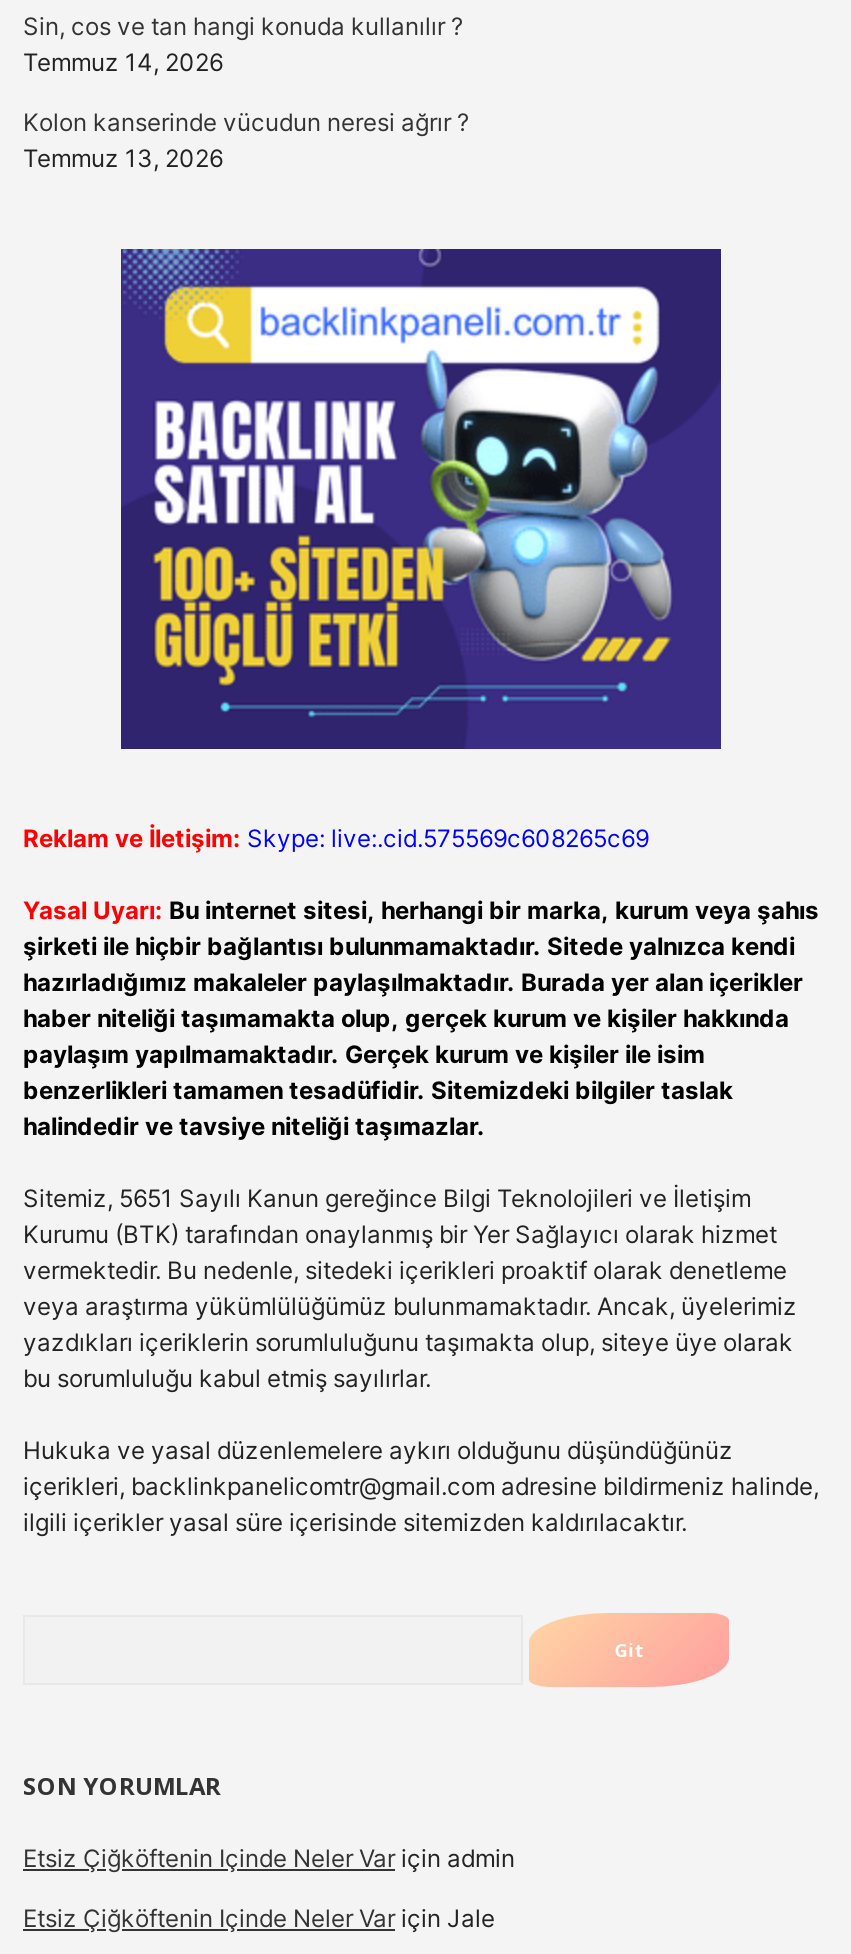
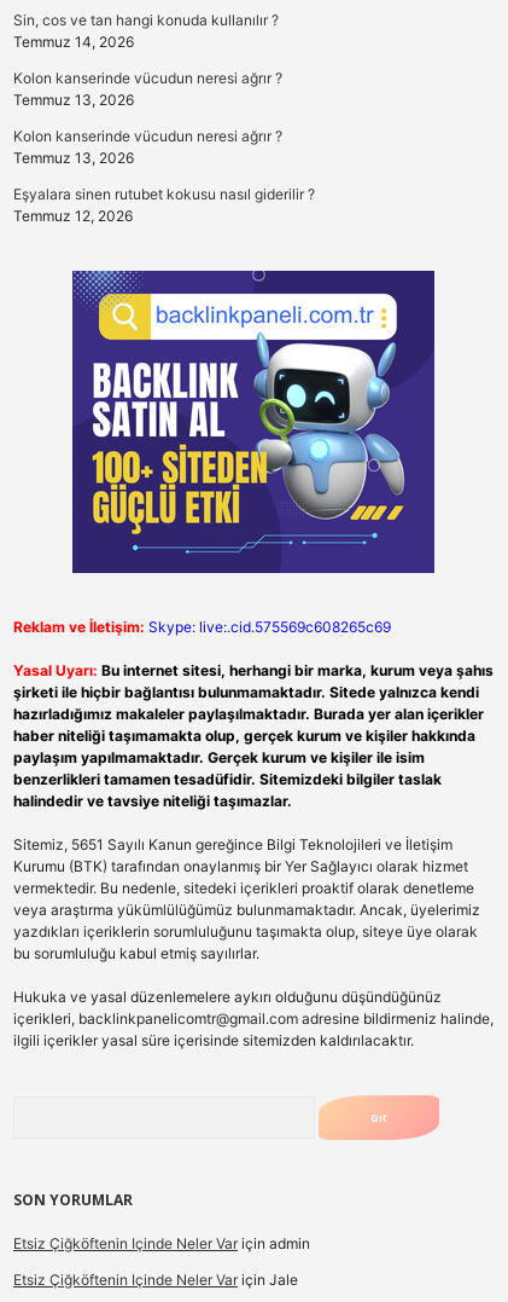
none -> [13,127,315,225] Kolon kanserinde vücudun neresi ağrır ? | Temmuz 13, 2026 | Eşyalara sinen rutubet kokusu nasıl giderilir ? | Temmuz 12, 2026

